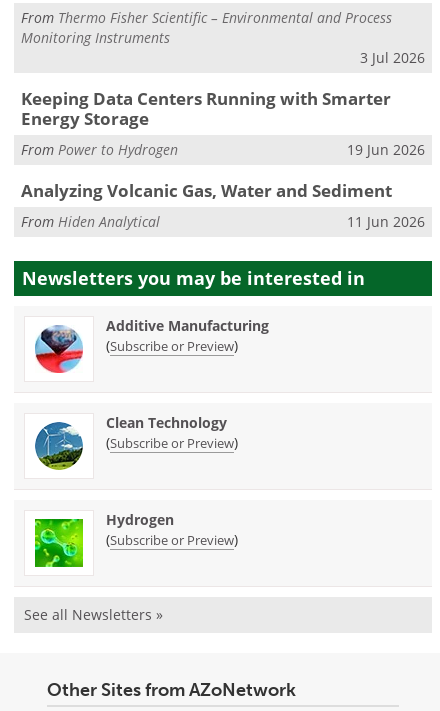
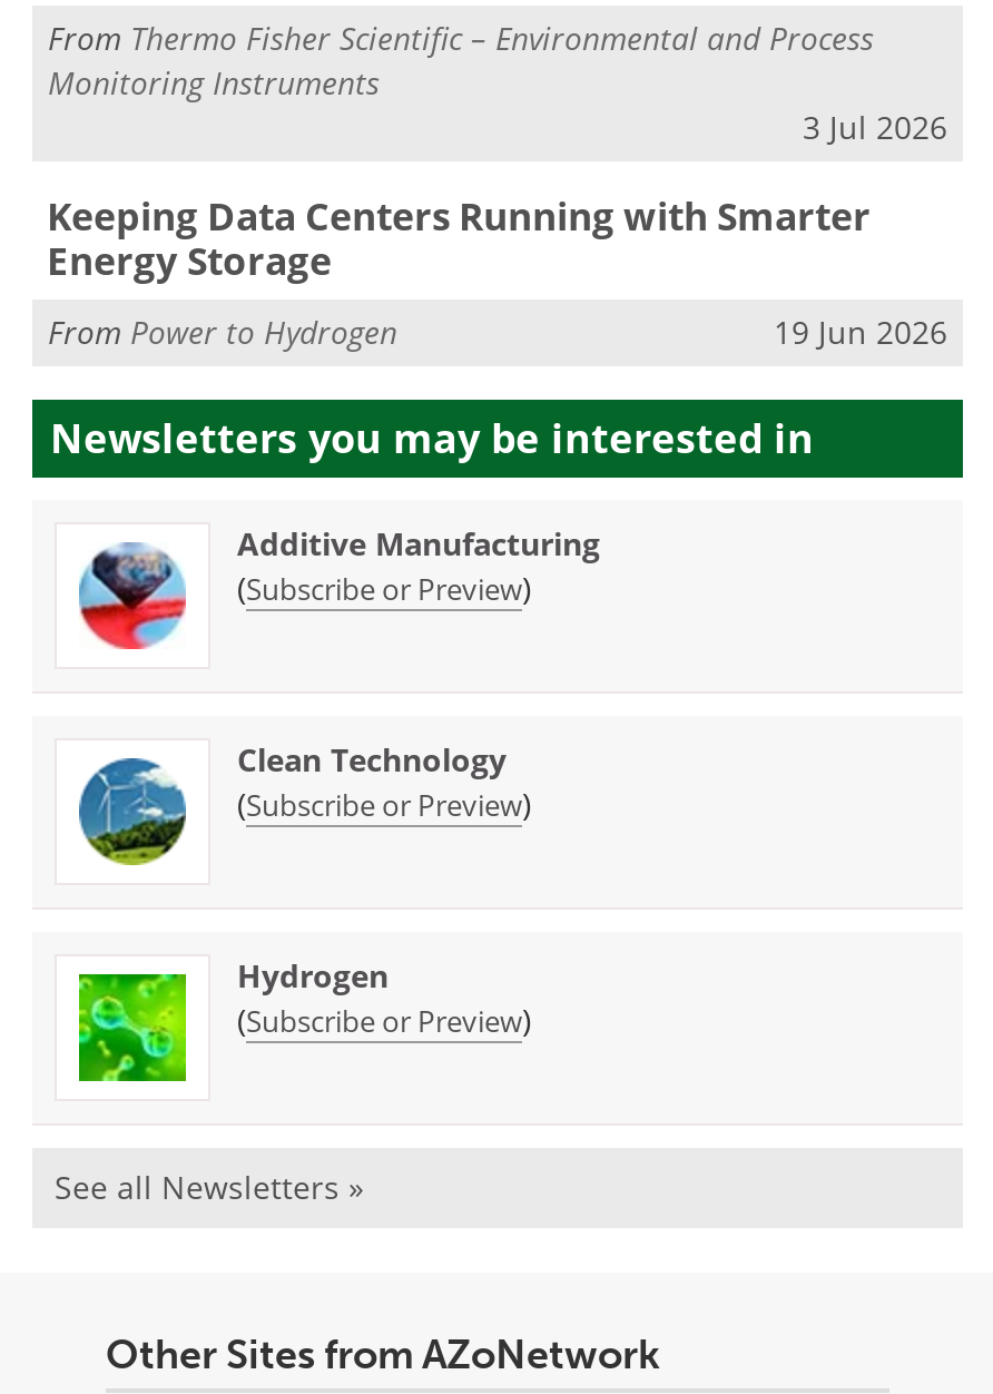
[20,179,425,231] Analyzing Volcanic Gas, Water and Sediment | From Hiden Analytical | 11 Jun 2026 -> none

